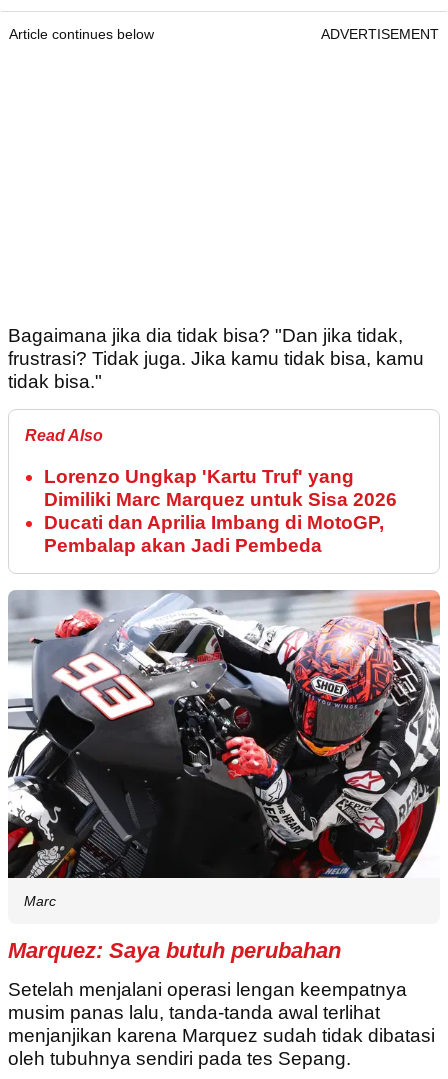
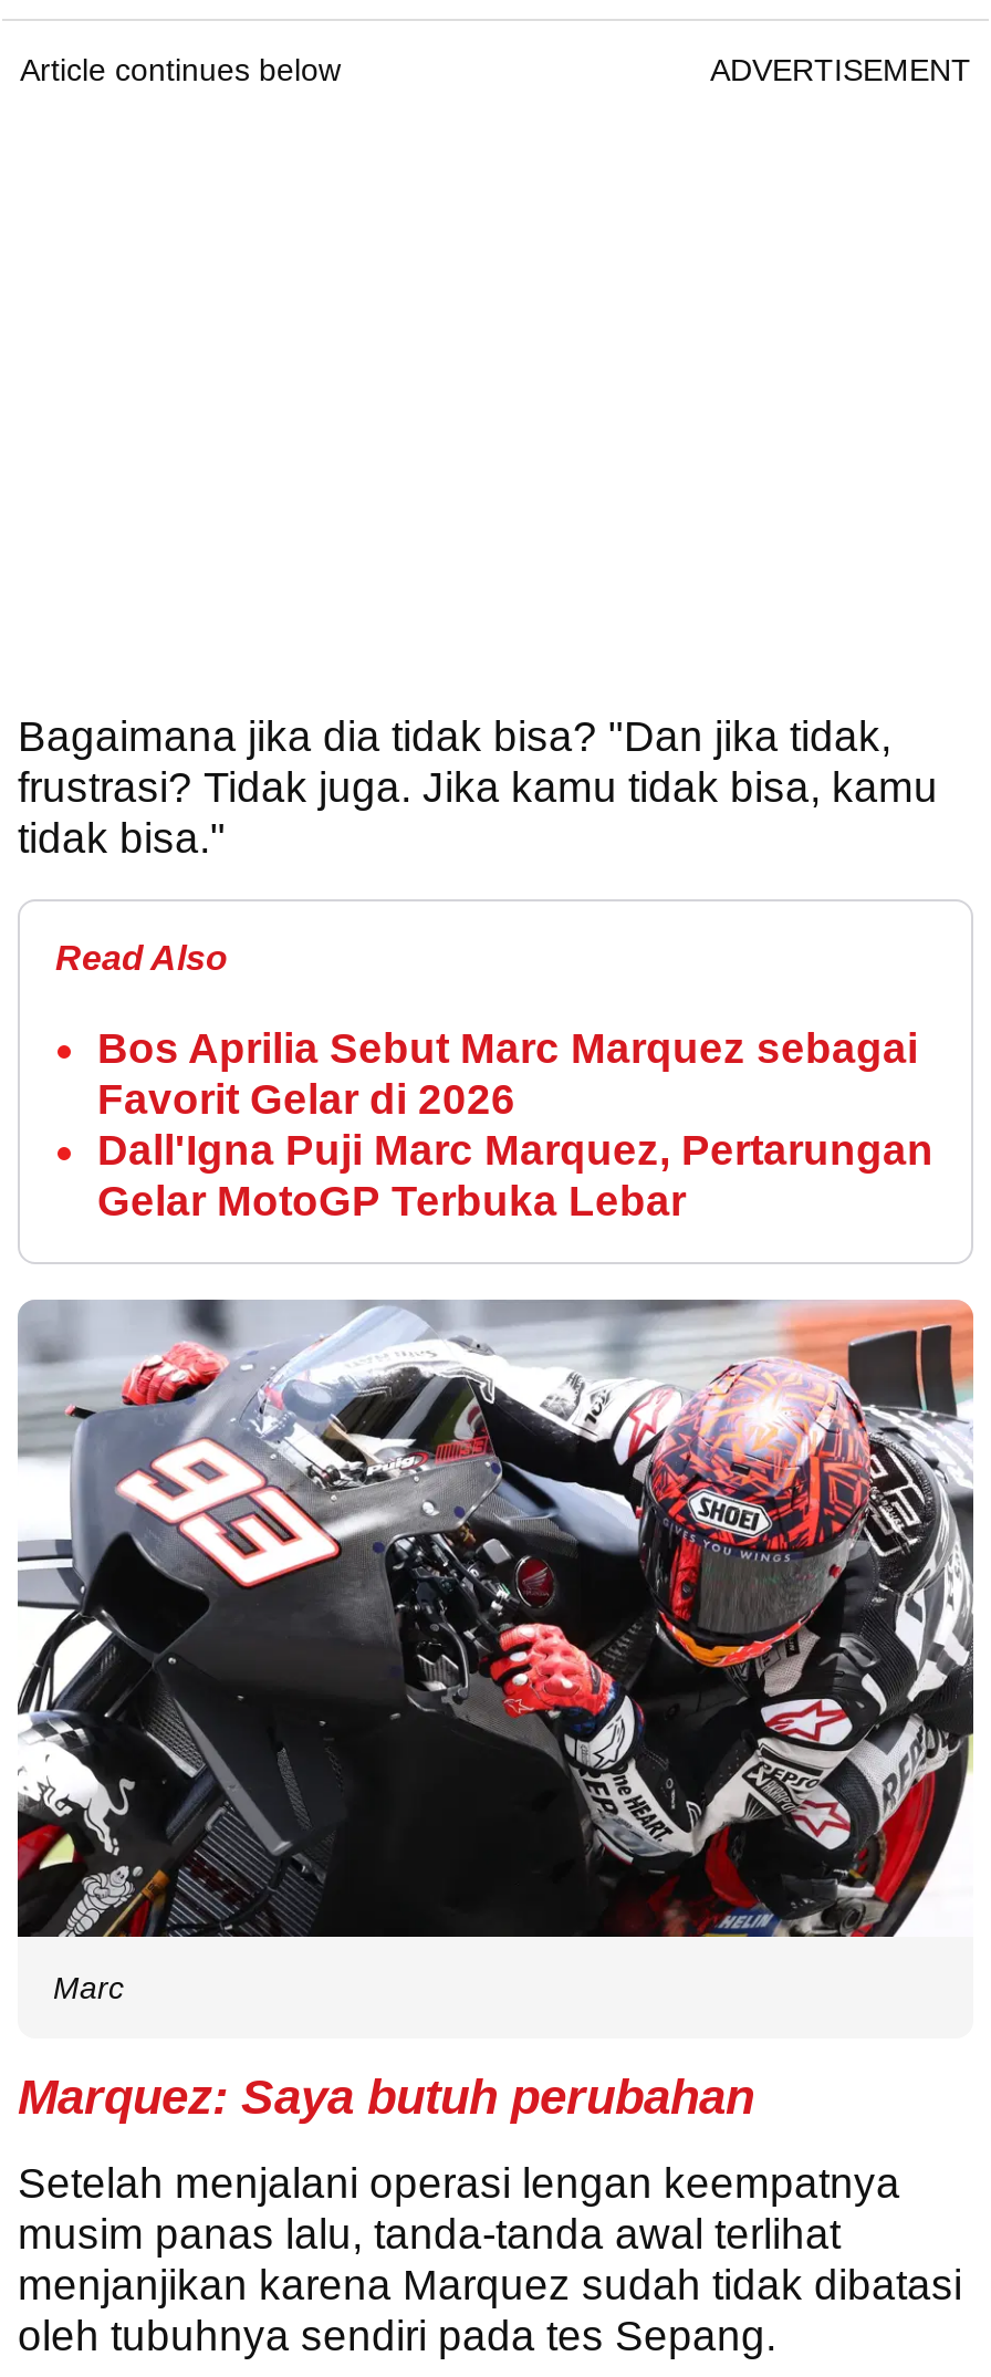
[44,466,397,556] Lorenzo Ungkap 'Kartu Truf' yang | Dimiliki Marc Marquez untuk Sisa 2026 | Ducati dan Aprilia Imbang di MotoGP, | Pembalap akan Jadi Pembeda -> [97,1025,933,1224] Bos Aprilia Sebut Marc Marquez sebagai | Favorit Gelar di 2026 | Dall'Igna Puji Marc Marquez, Pertarungan | Gelar MotoGP Terbuka Lebar

